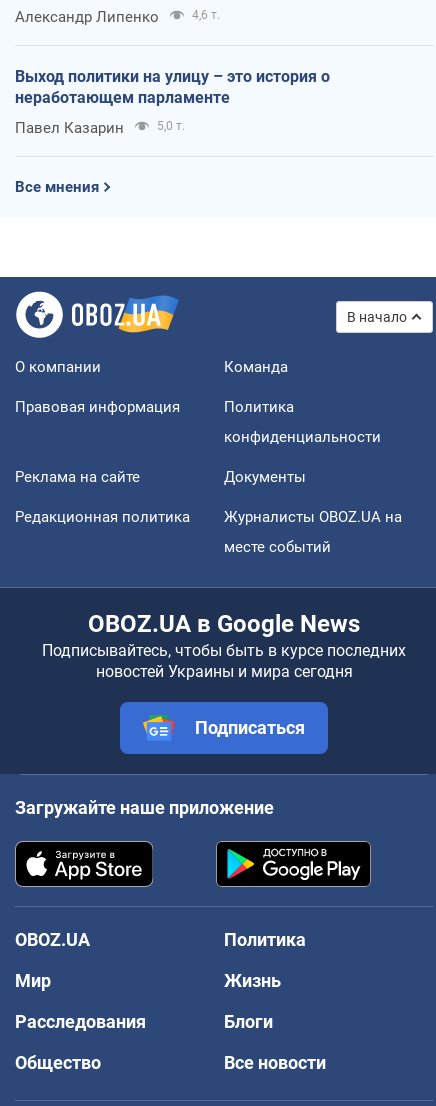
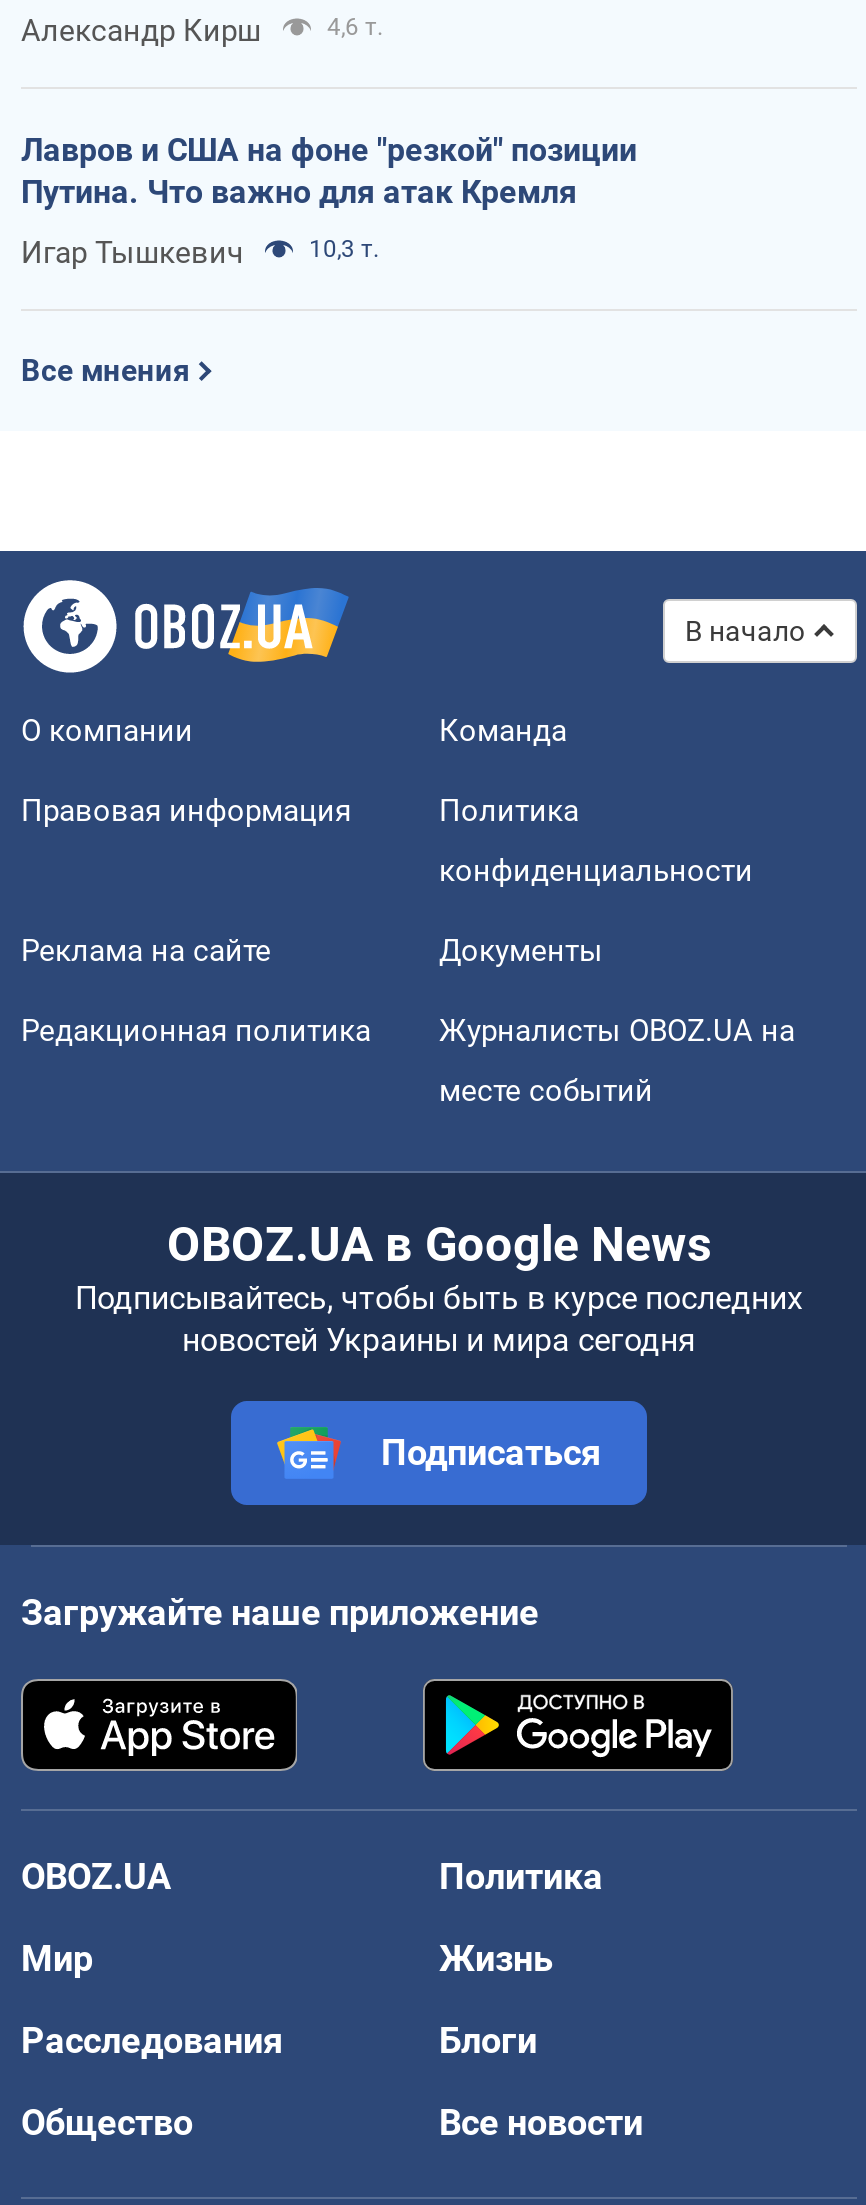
[15,8,159,26] Александр Липенко -> [21,12,261,48] Александр Кирш
[15,67,330,107] Выход политики на улицу – это история о | неработающем парламенте -> [21,130,637,210] Лавров и США на фоне "резкой" позиции | Путина. Что важно для атак Кремля
[15,119,185,137] Павел Казарин | 5,0 т. -> [21,234,379,270] Игар Тышкевич | 10,3 т.

